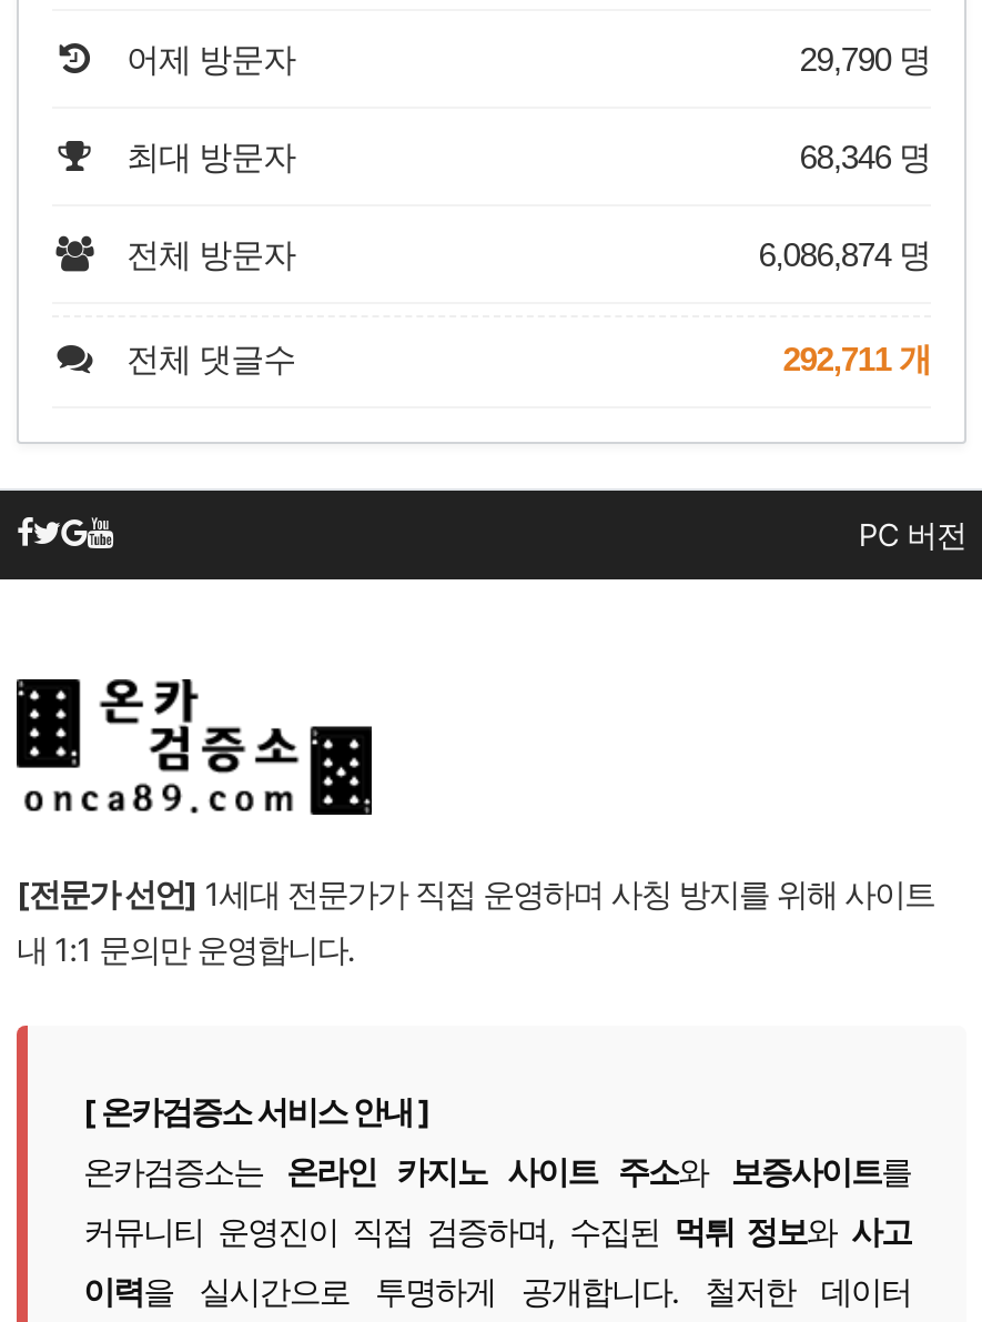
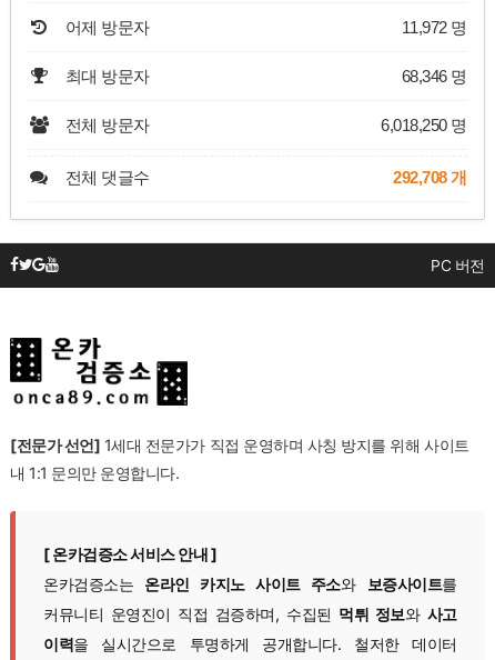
[800,39,931,77] 29,790 명 -> [402,17,467,36] 11,972 명
[758,235,931,272] 6,086,874 명 -> [381,115,467,134] 6,018,250 명
[783,339,931,377] 292,711 개 -> [393,167,467,186] 292,708 개

